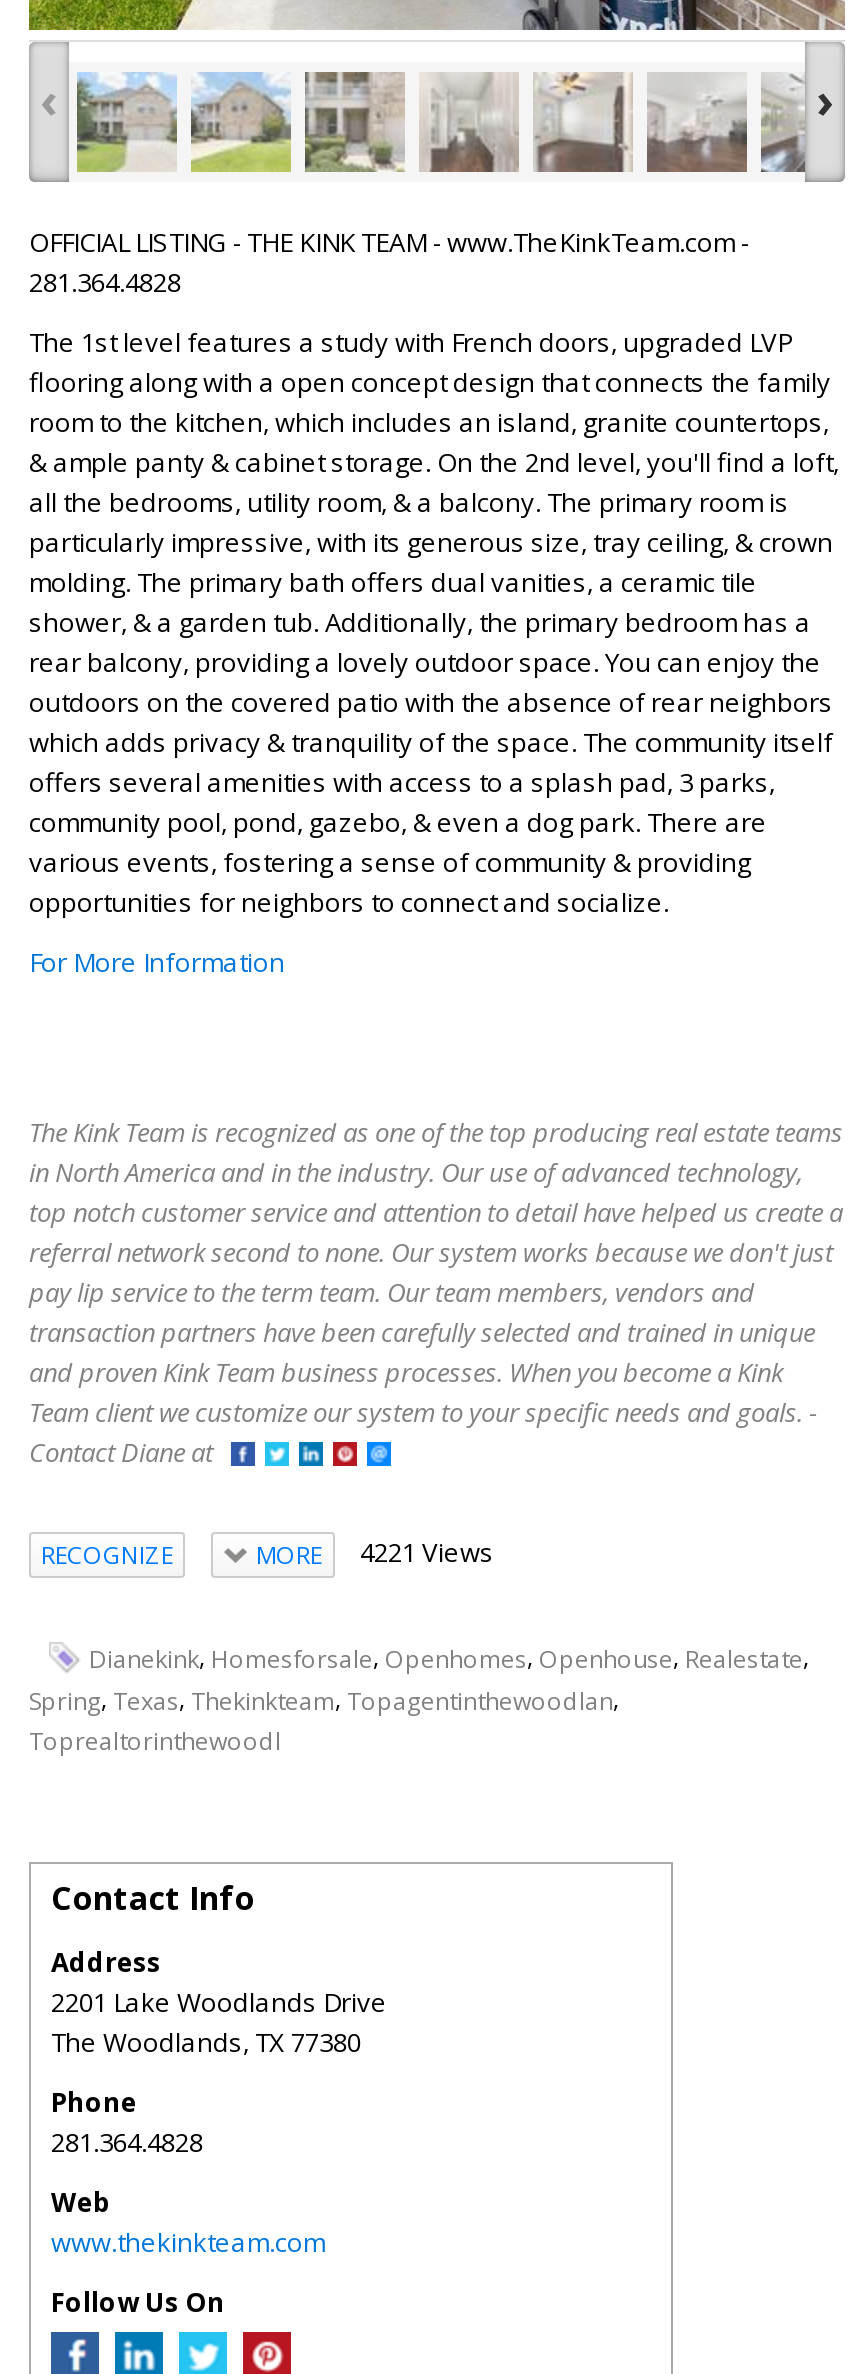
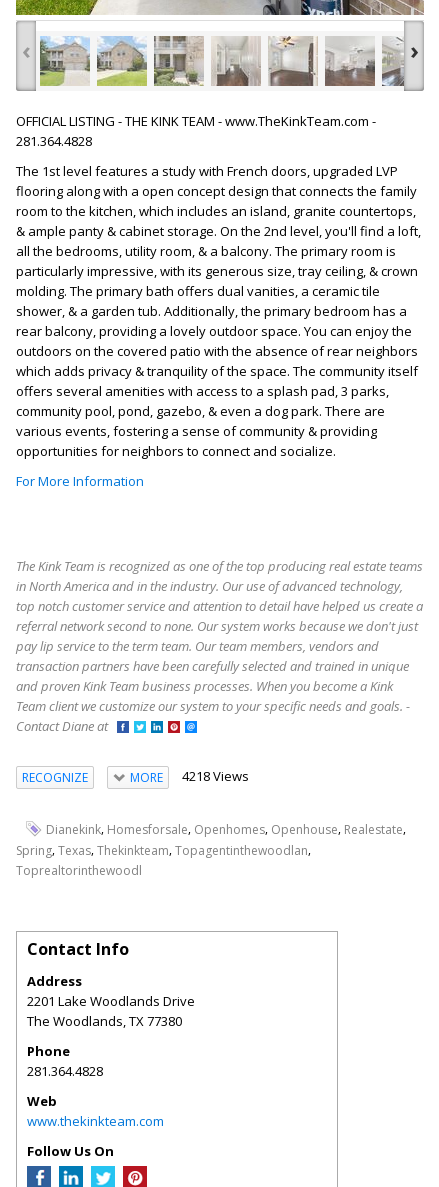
[256,1534,494,1572] MORE 4221 Views -> [129,767,248,786] MORE 4218 Views

